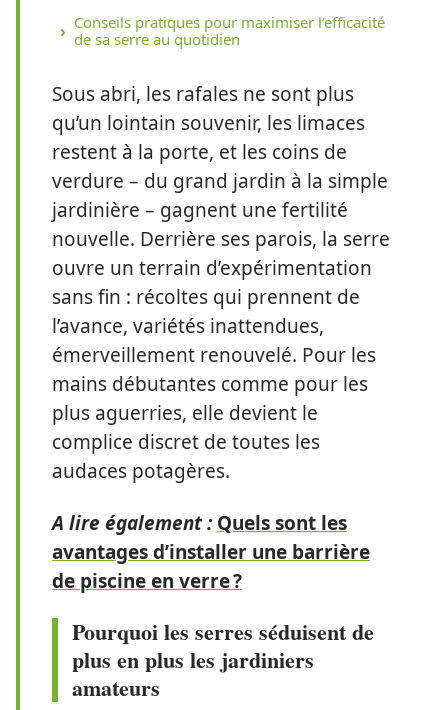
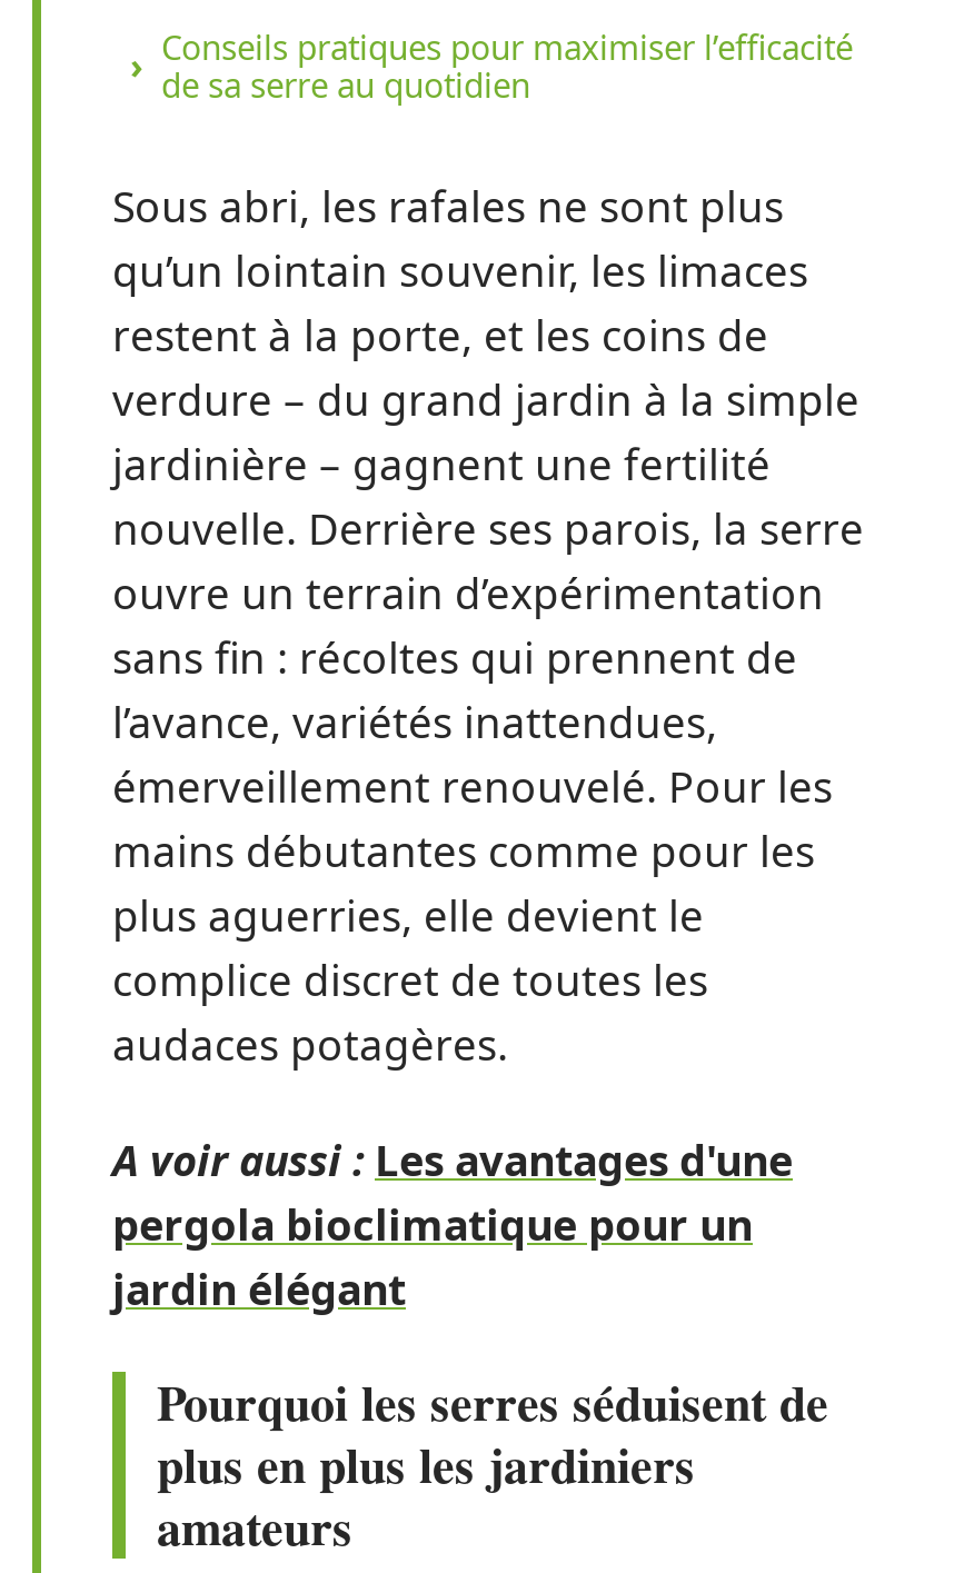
[52,509,370,593] A lire également : Quels sont les | avantages d’installer une barrière | de piscine en verre ? -> [112,1131,793,1317] A voir aussi : Les avantages d'une | pergola bioclimatique pour un | jardin élégant

